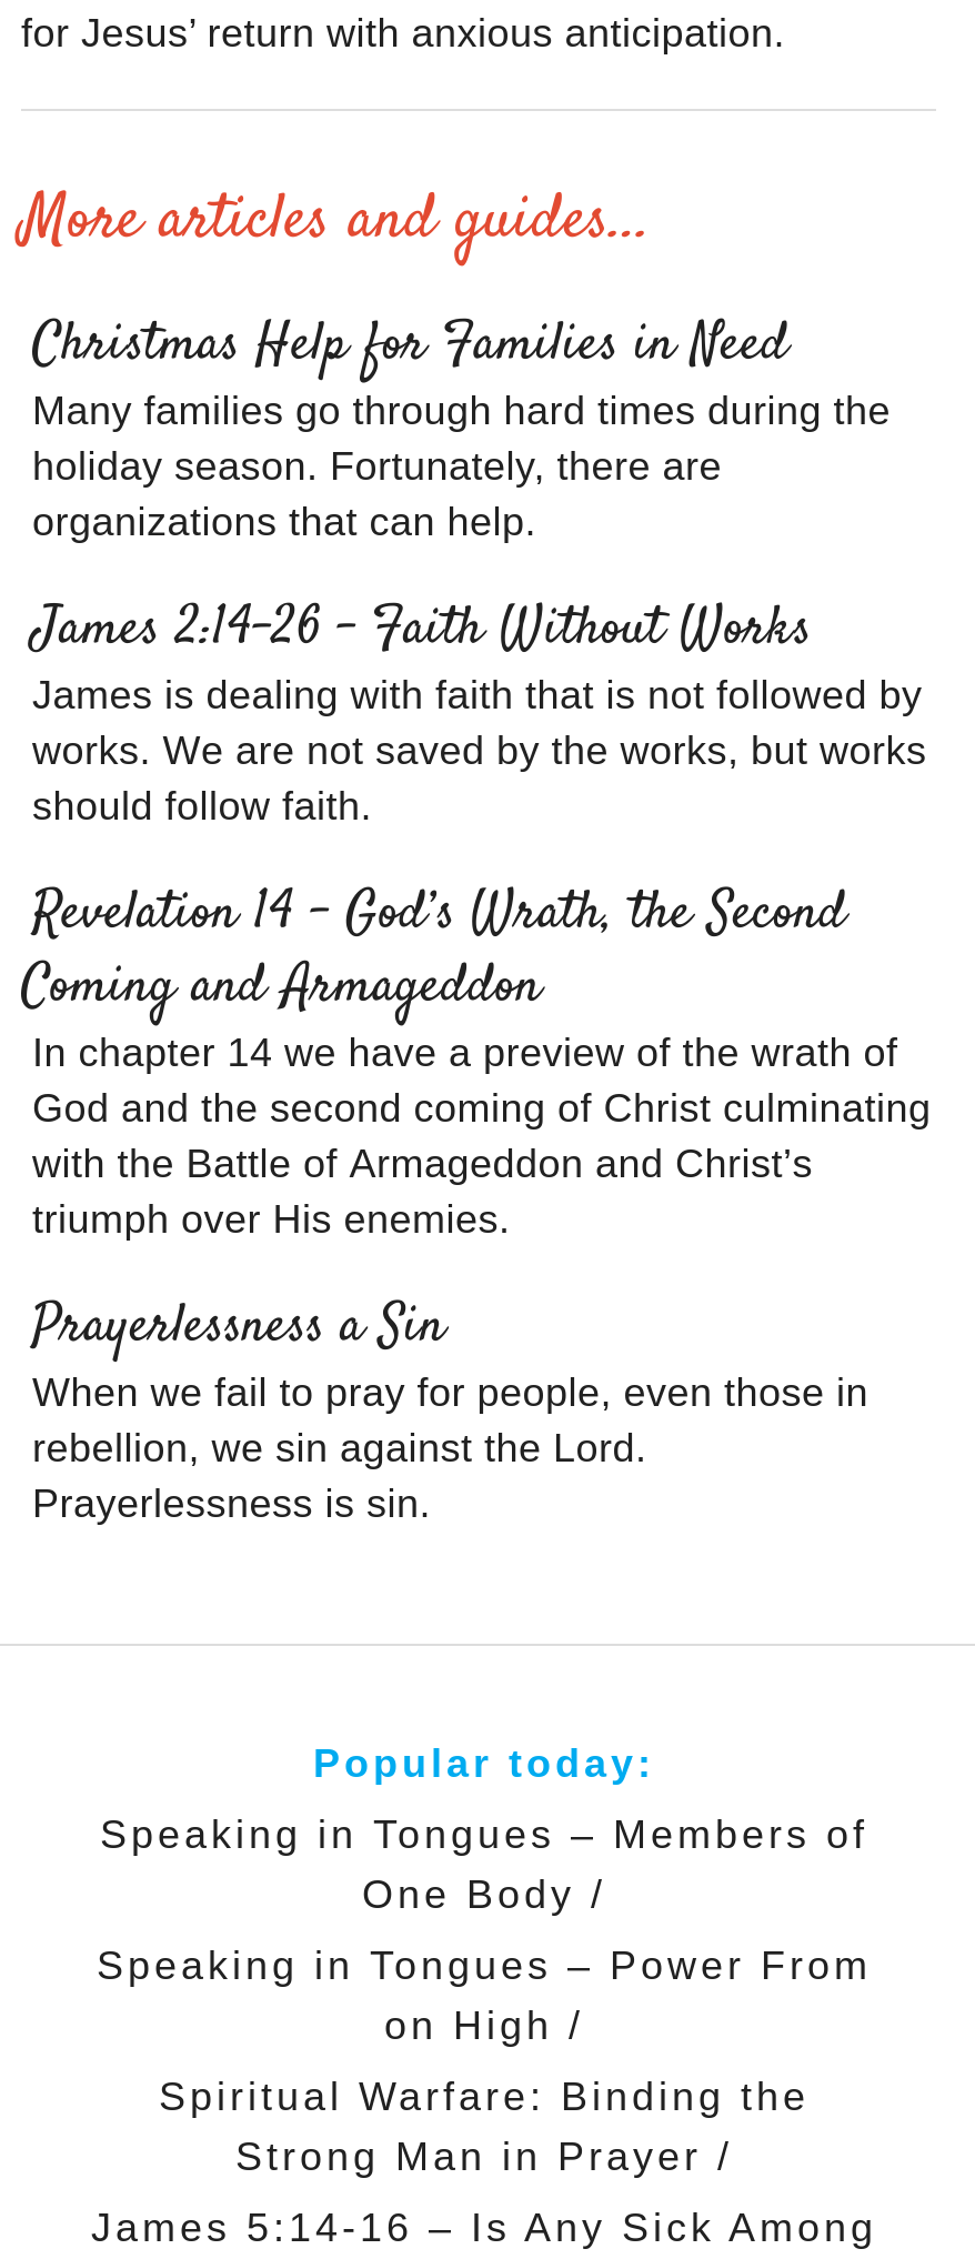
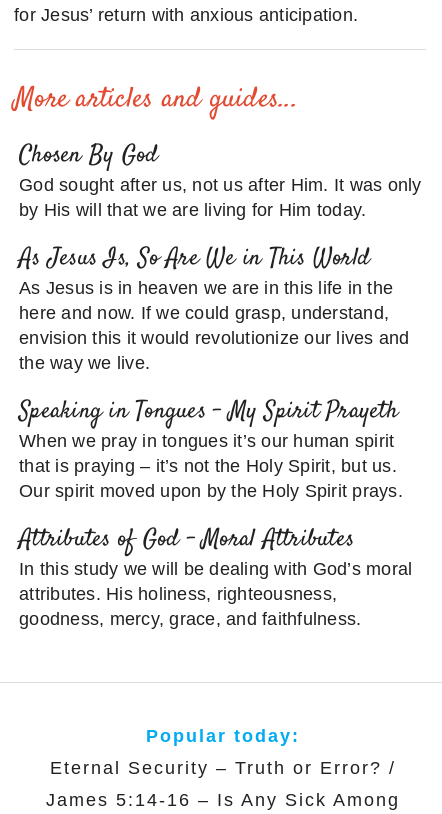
[32,309,891,544] Christmas Help for Families in Need | Many families go through hard times during the | holiday season. Fortunately, there are | organizations that can help. -> [19,139,421,220] Chosen By God | God sought after us, not us after Him. It was only | by His will that we are living for Him today.
[32,593,927,829] James 2:14-26 – Faith Without Works | James is dealing with faith that is not followed by | works. We are not saved by the works, but works | should follow faith. -> [19,242,409,373] As Jesus Is, So Are We in This World | As Jesus is in heaven we are in this life in the | here and now. If we could grasp, understand, | envision this it would revolutionize our lives and | the way we live.
[21,877,931,1242] Revelation 14 – God’s Wrath, the Second | Coming and Armageddon | In chapter 14 we have a preview of the wrath of | God and the second coming of Christ culminating | with the Battle of Armageddon and Christ’s | triumph over His enemies. -> [19,395,403,501] Speaking in Tongues – My Spirit Prayeth | When we pray in tongues it’s our human spirit | that is praying – it’s not the Holy Spirit, but us. | Our spirit moved upon by the Holy Spirit prays.
[32,1291,868,1526] Prayerlessness a Sin | When we fail to pray for people, even those in | rebellion, we sin against the Lord. | Prayerlessness is sin. -> [19,523,412,629] Attributes of God – Moral Attributes | In this study we will be dealing with God’s moral | attributes. His holiness, righteousness, | goodness, mercy, grace, and faithfulness.
[97,1813,872,2179] Speaking in Tongues – Members of | One Body / | Speaking in Tongues – Power From | on High / | Spiritual Warfare: Binding the | Strong Man in Prayer / -> [49,758,395,778] Eternal Security – Truth or Error? /

